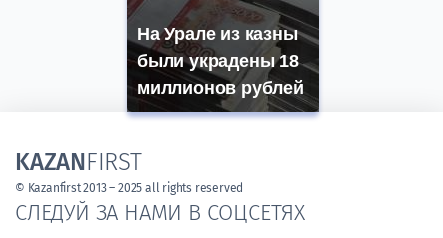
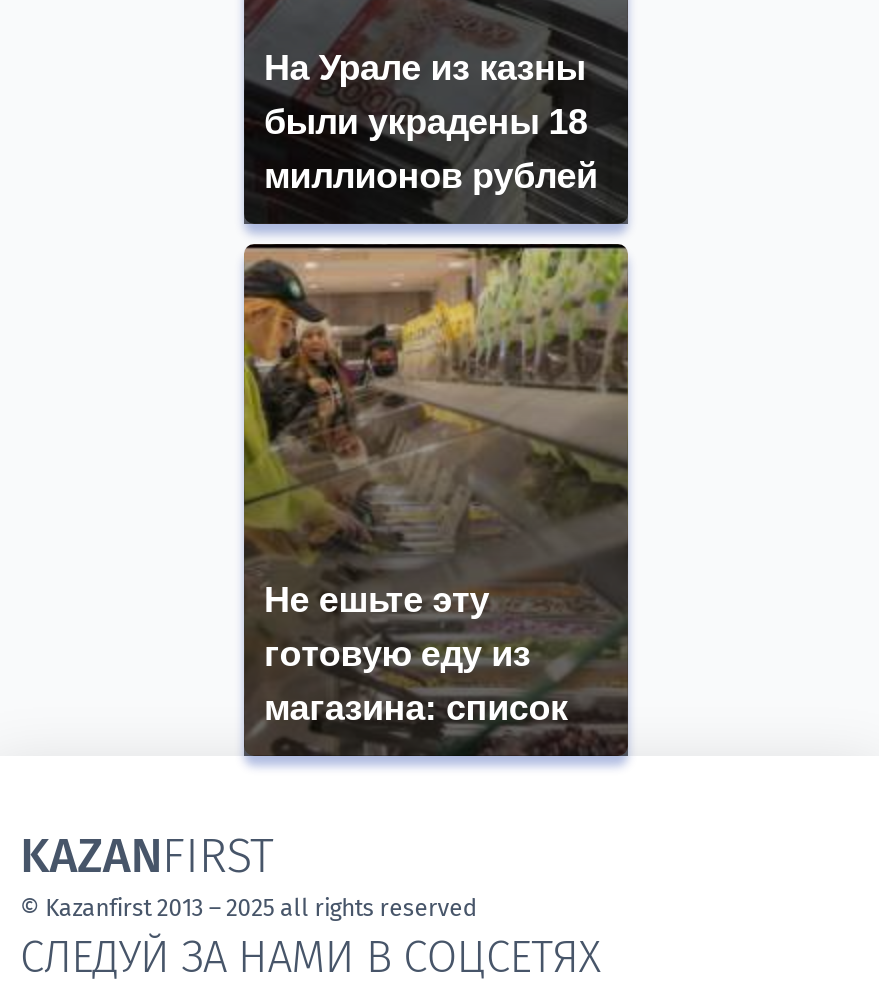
none -> [242,242,630,756] [image] | Не ешьте эту | готовую еду из | магазина: список

